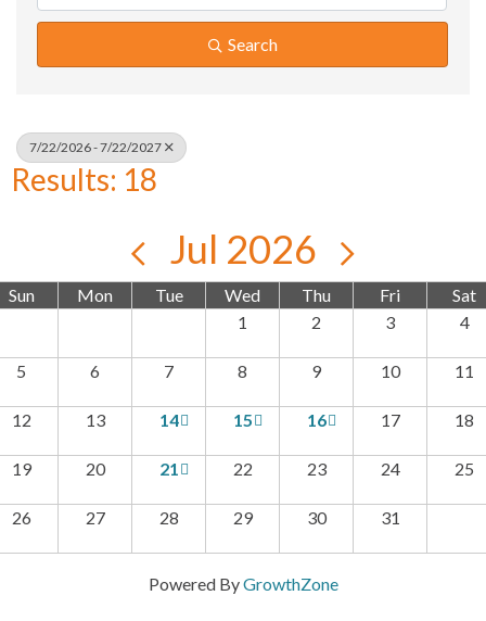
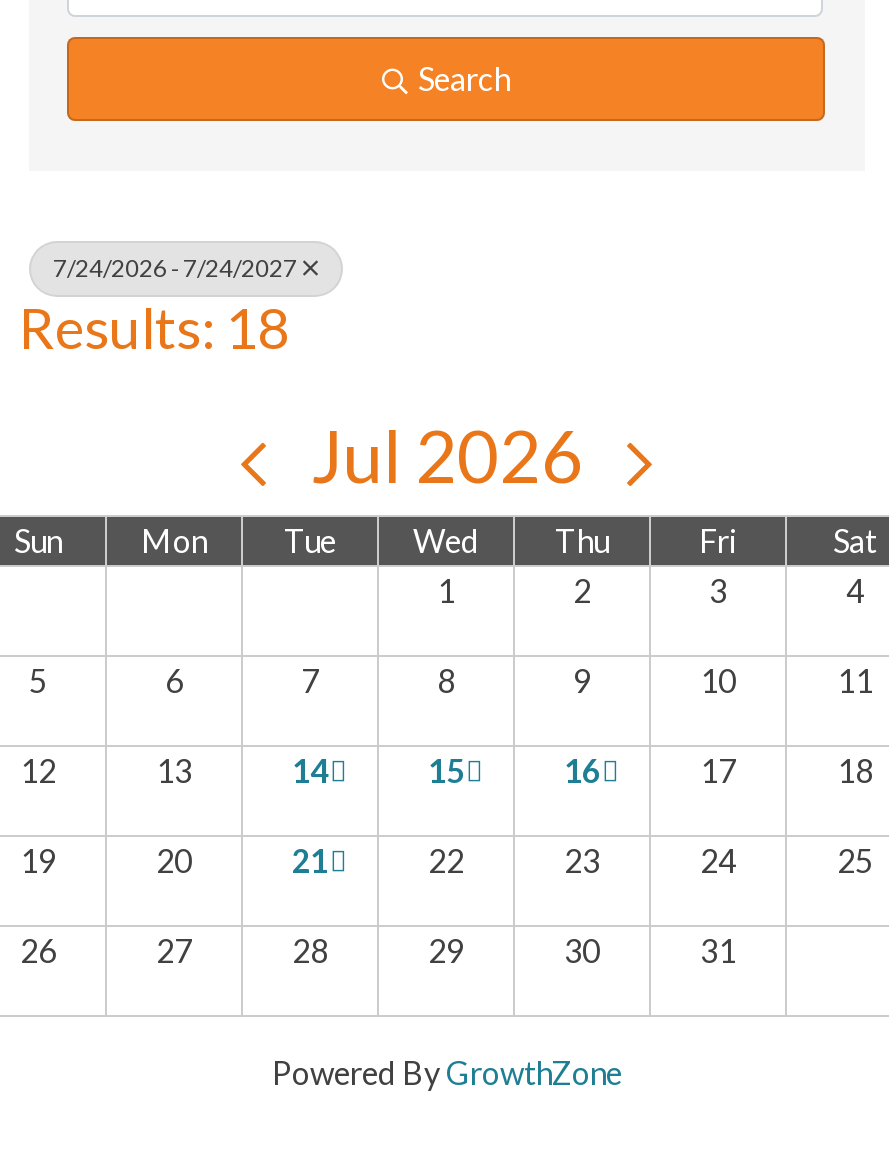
[29,139,162,155] 7/22/2026 - 7/22/2027 -> [53,252,297,282] 7/24/2026 - 7/24/2027

